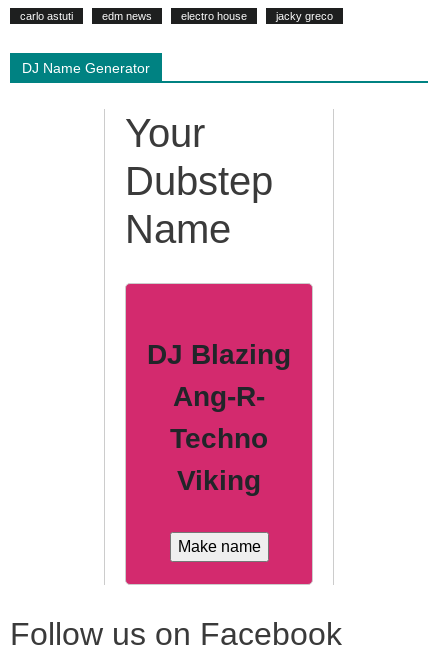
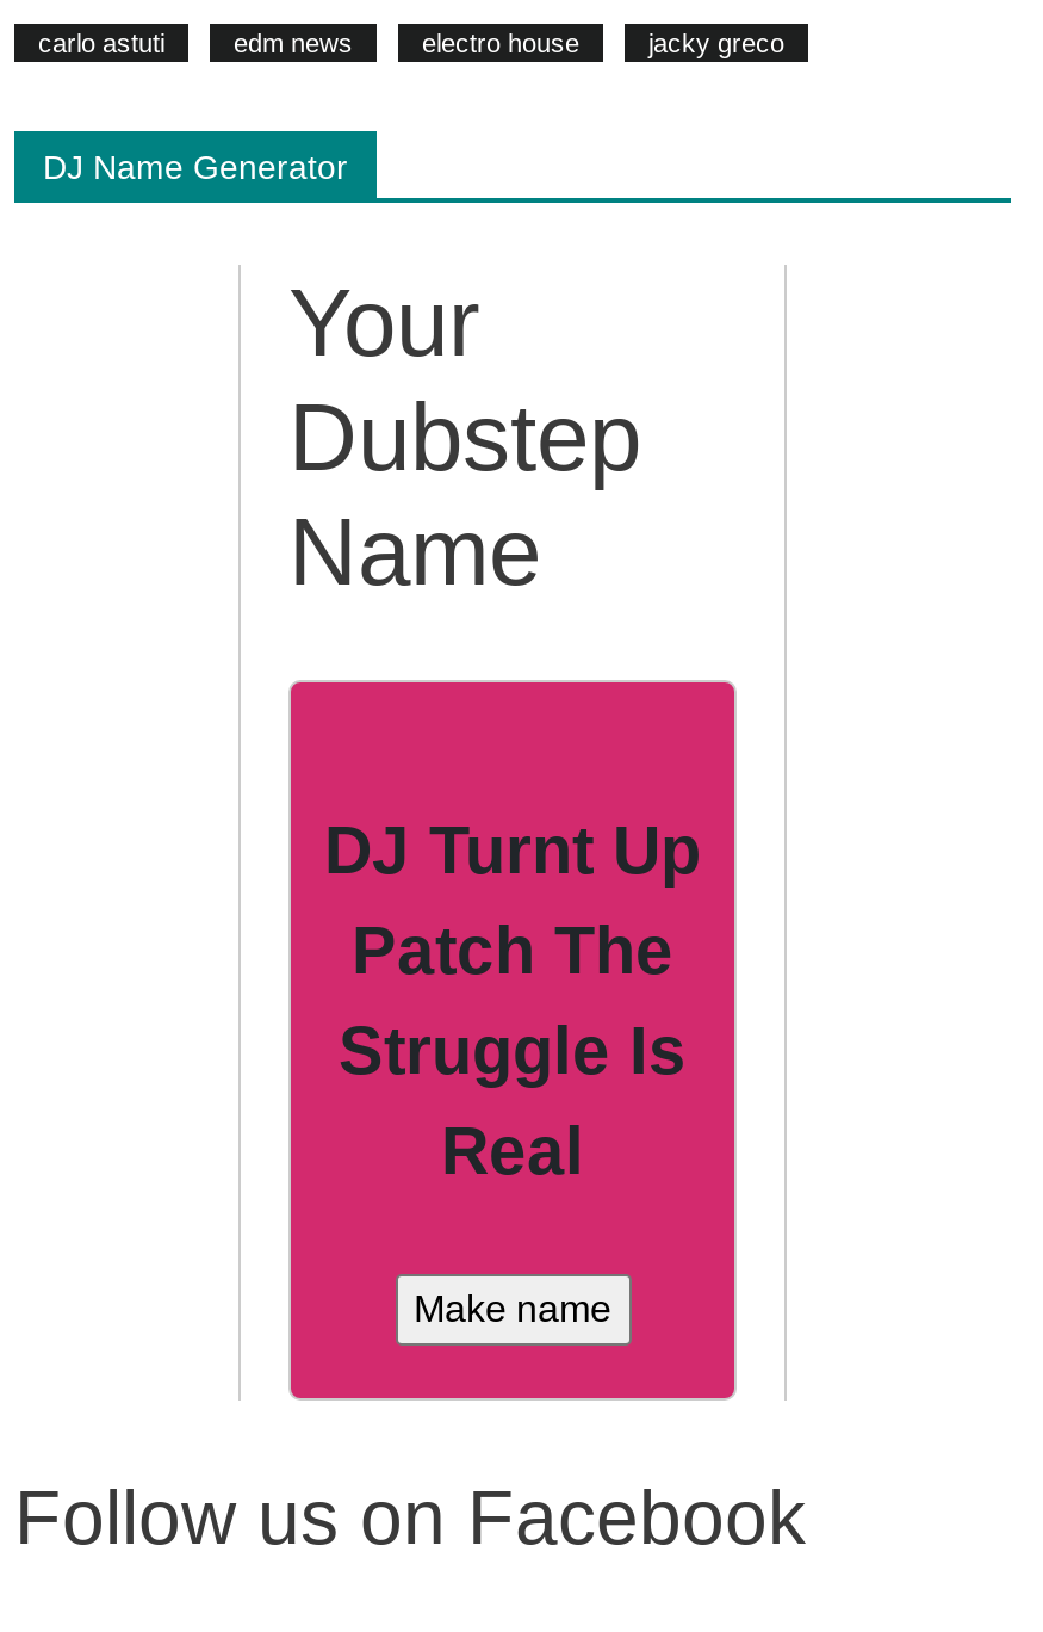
[147,339,291,496] DJ Blazing | Ang-R- | Techno | Viking -> [324,813,701,1188] DJ Turnt Up | Patch The | Struggle Is | Real

